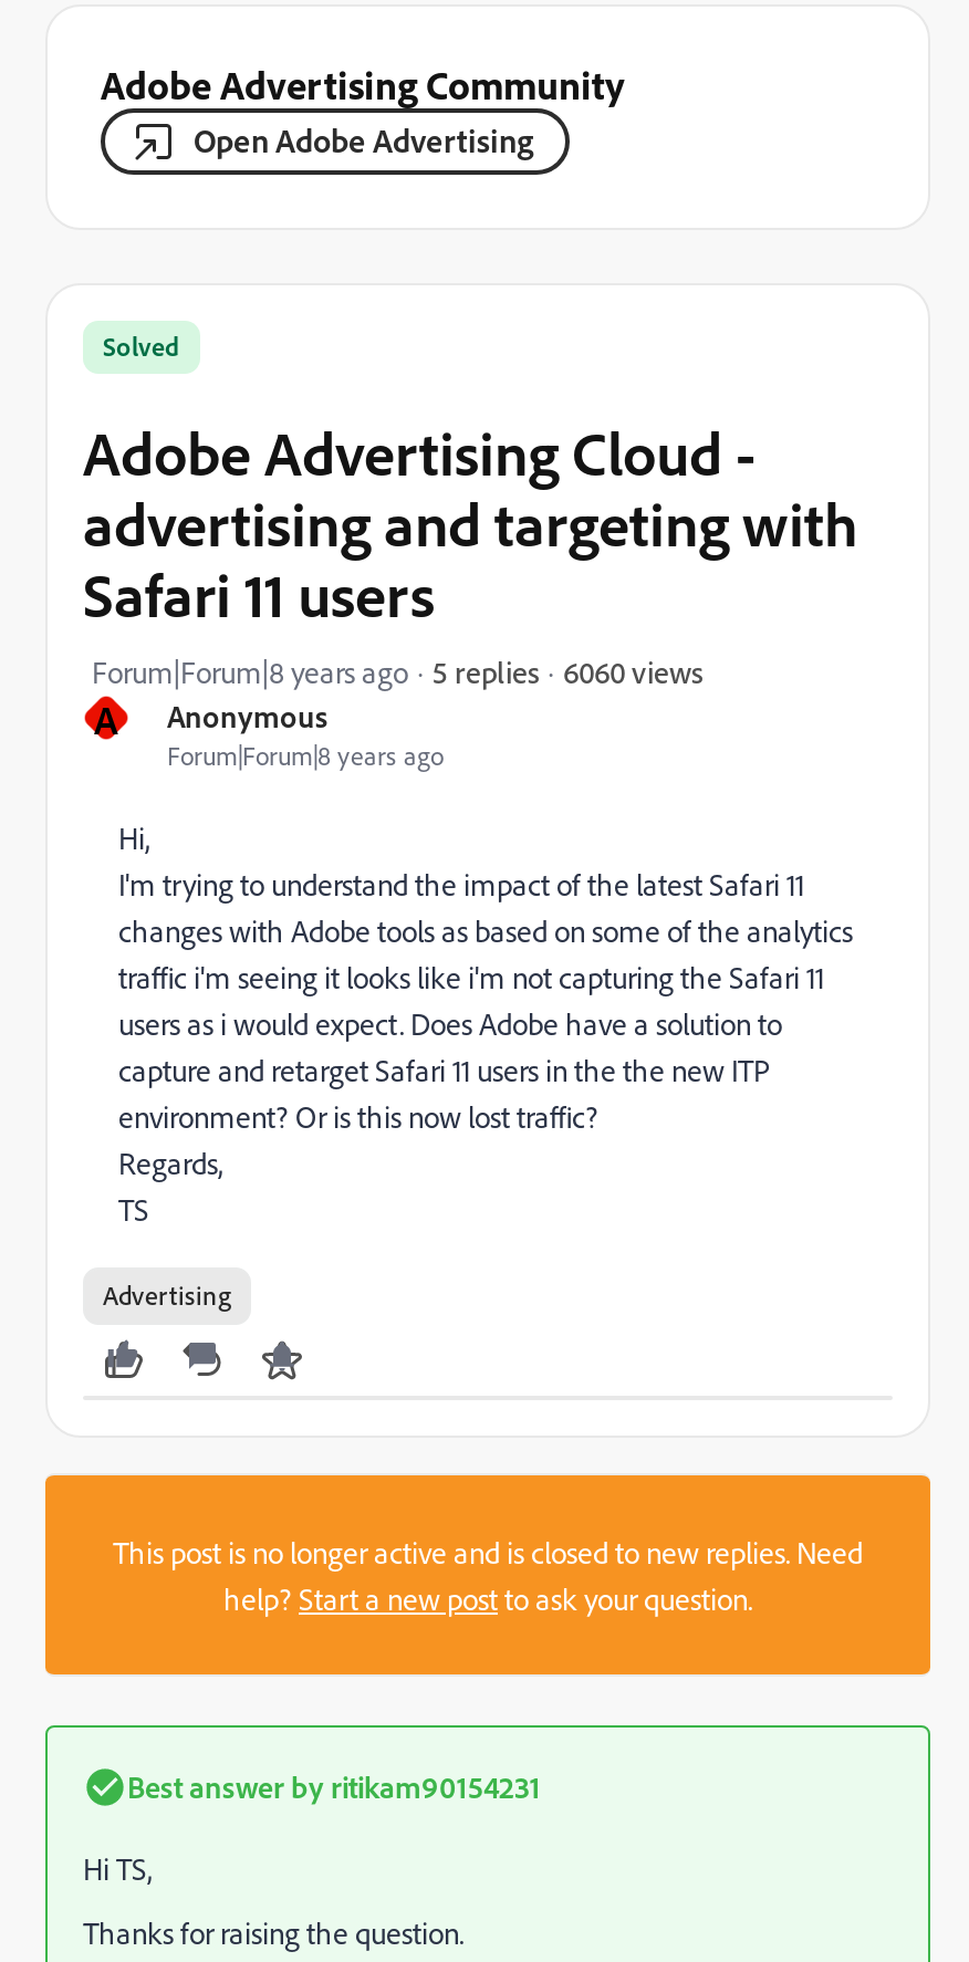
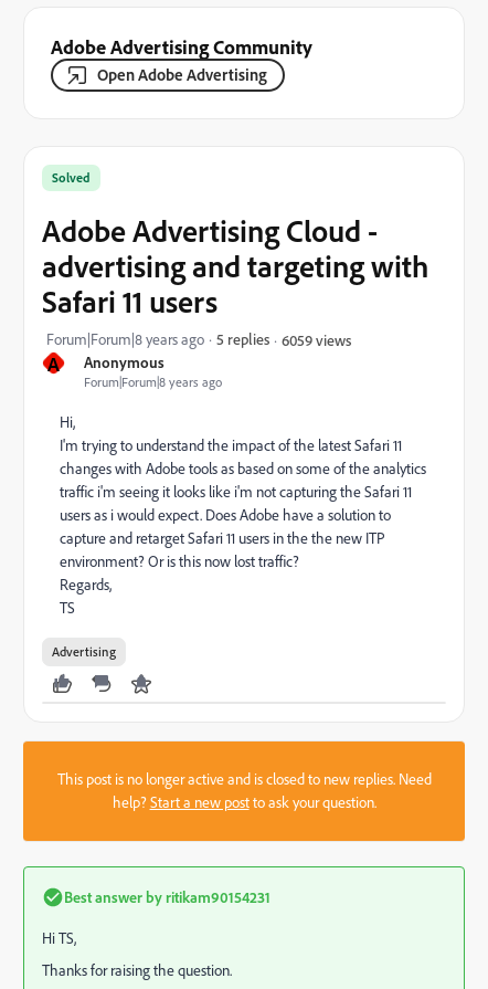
[563,651,702,689] 6060 views -> [282,330,351,349] 6059 views

